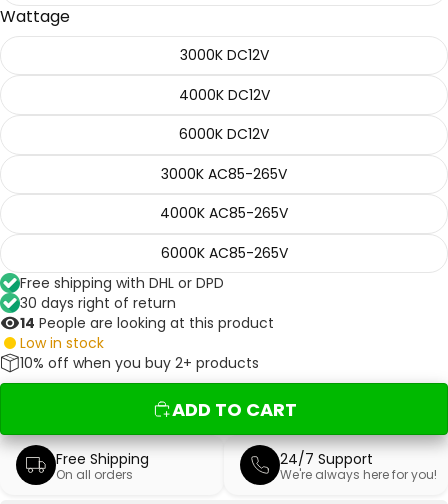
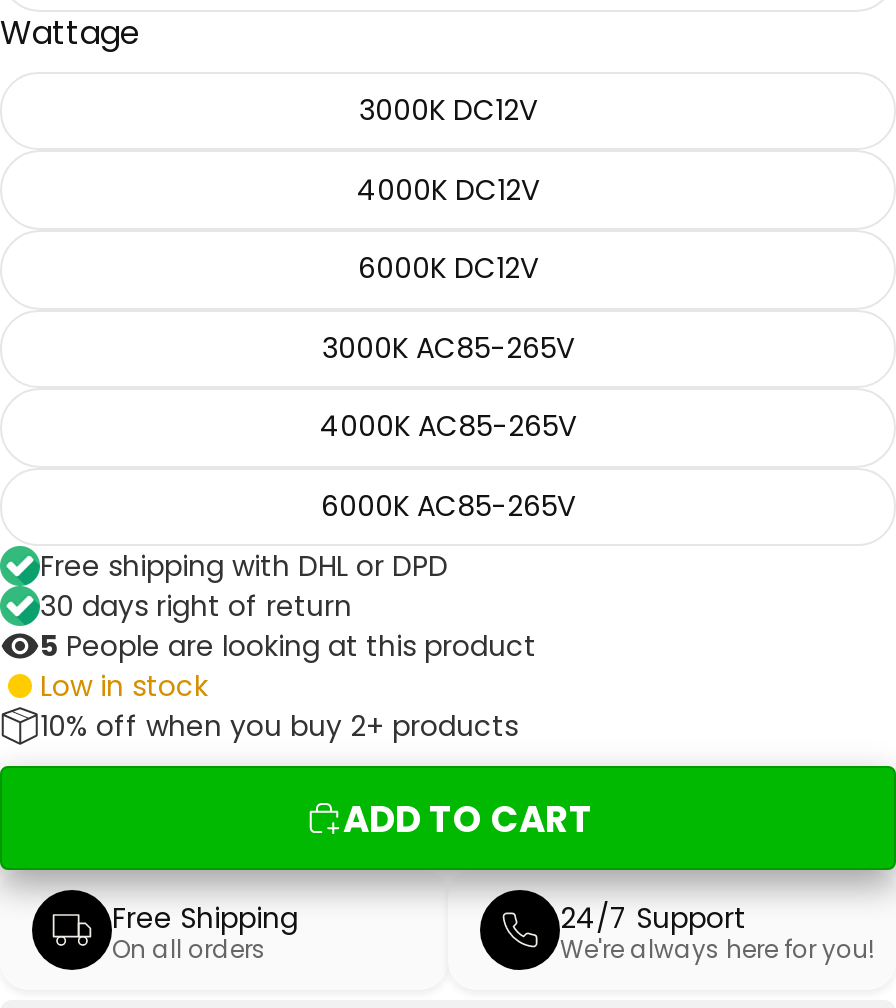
[20,313,274,333] 14 People are looking at this product -> [40,627,536,667] 5 People are looking at this product

